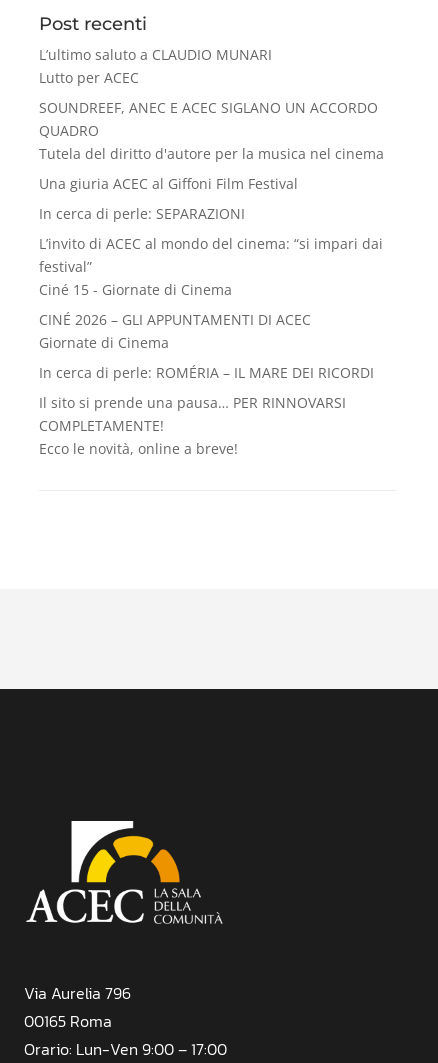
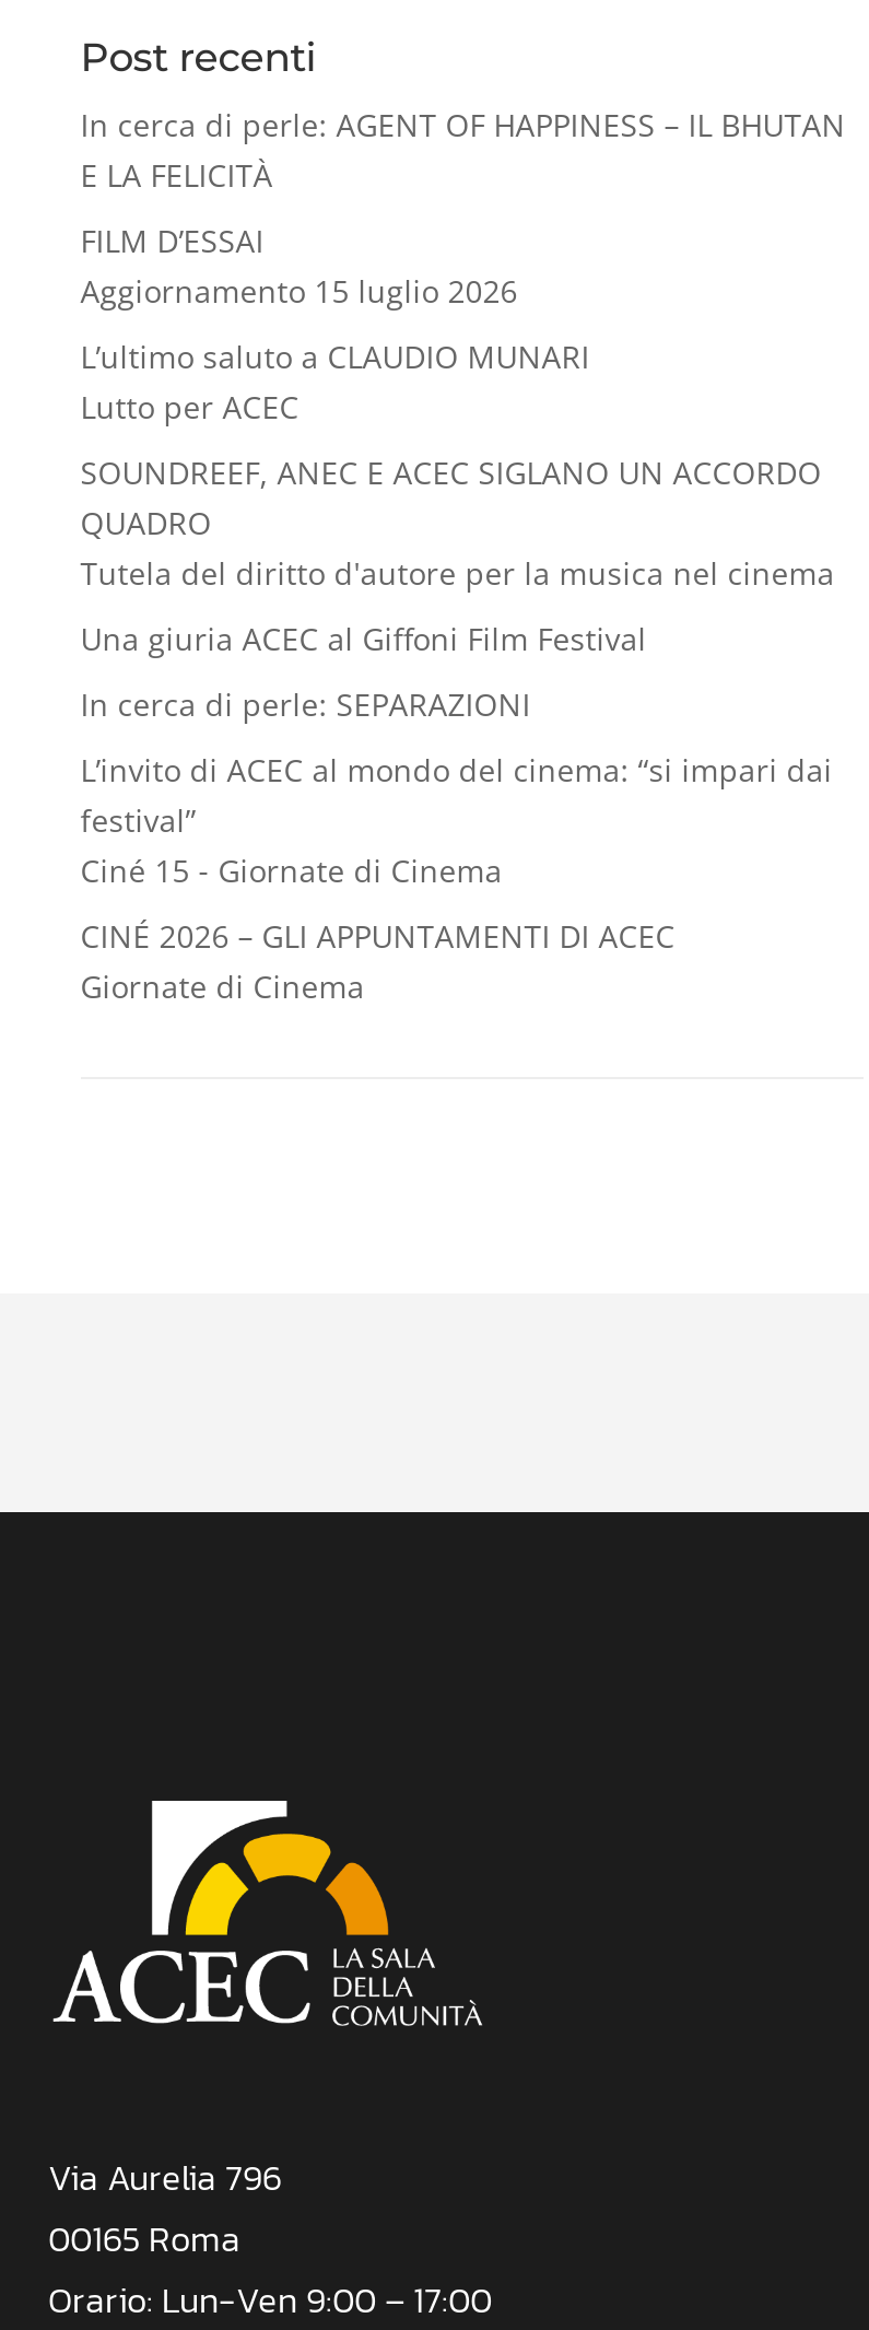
none -> [80,105,846,312] In cerca di perle: AGENT OF HAPPINESS – IL BHUTAN | E LA FELICITÀ | FILM D’ESSAI | Aggiornamento 15 luglio 2026
moved [39,45,384,352] -> [80,336,835,1008]: L’ultimo saluto a CLAUDIO MUNARI | Lutto per ACEC | SOUNDREEF, ANEC E ACEC SIGLANO UN ACCORDO | ... | CINÉ 2026 – GLI APPUNTAMENTI DI ACEC | Giornate di Cinema
[39,363,374,458] In cerca di perle: ROMÉRIA – IL MARE DEI RICORDI | Il sito si prende una pausa… PER RINNOVARSI | COMPLETAMENTE! | Ecco le novità, online a breve! -> none

